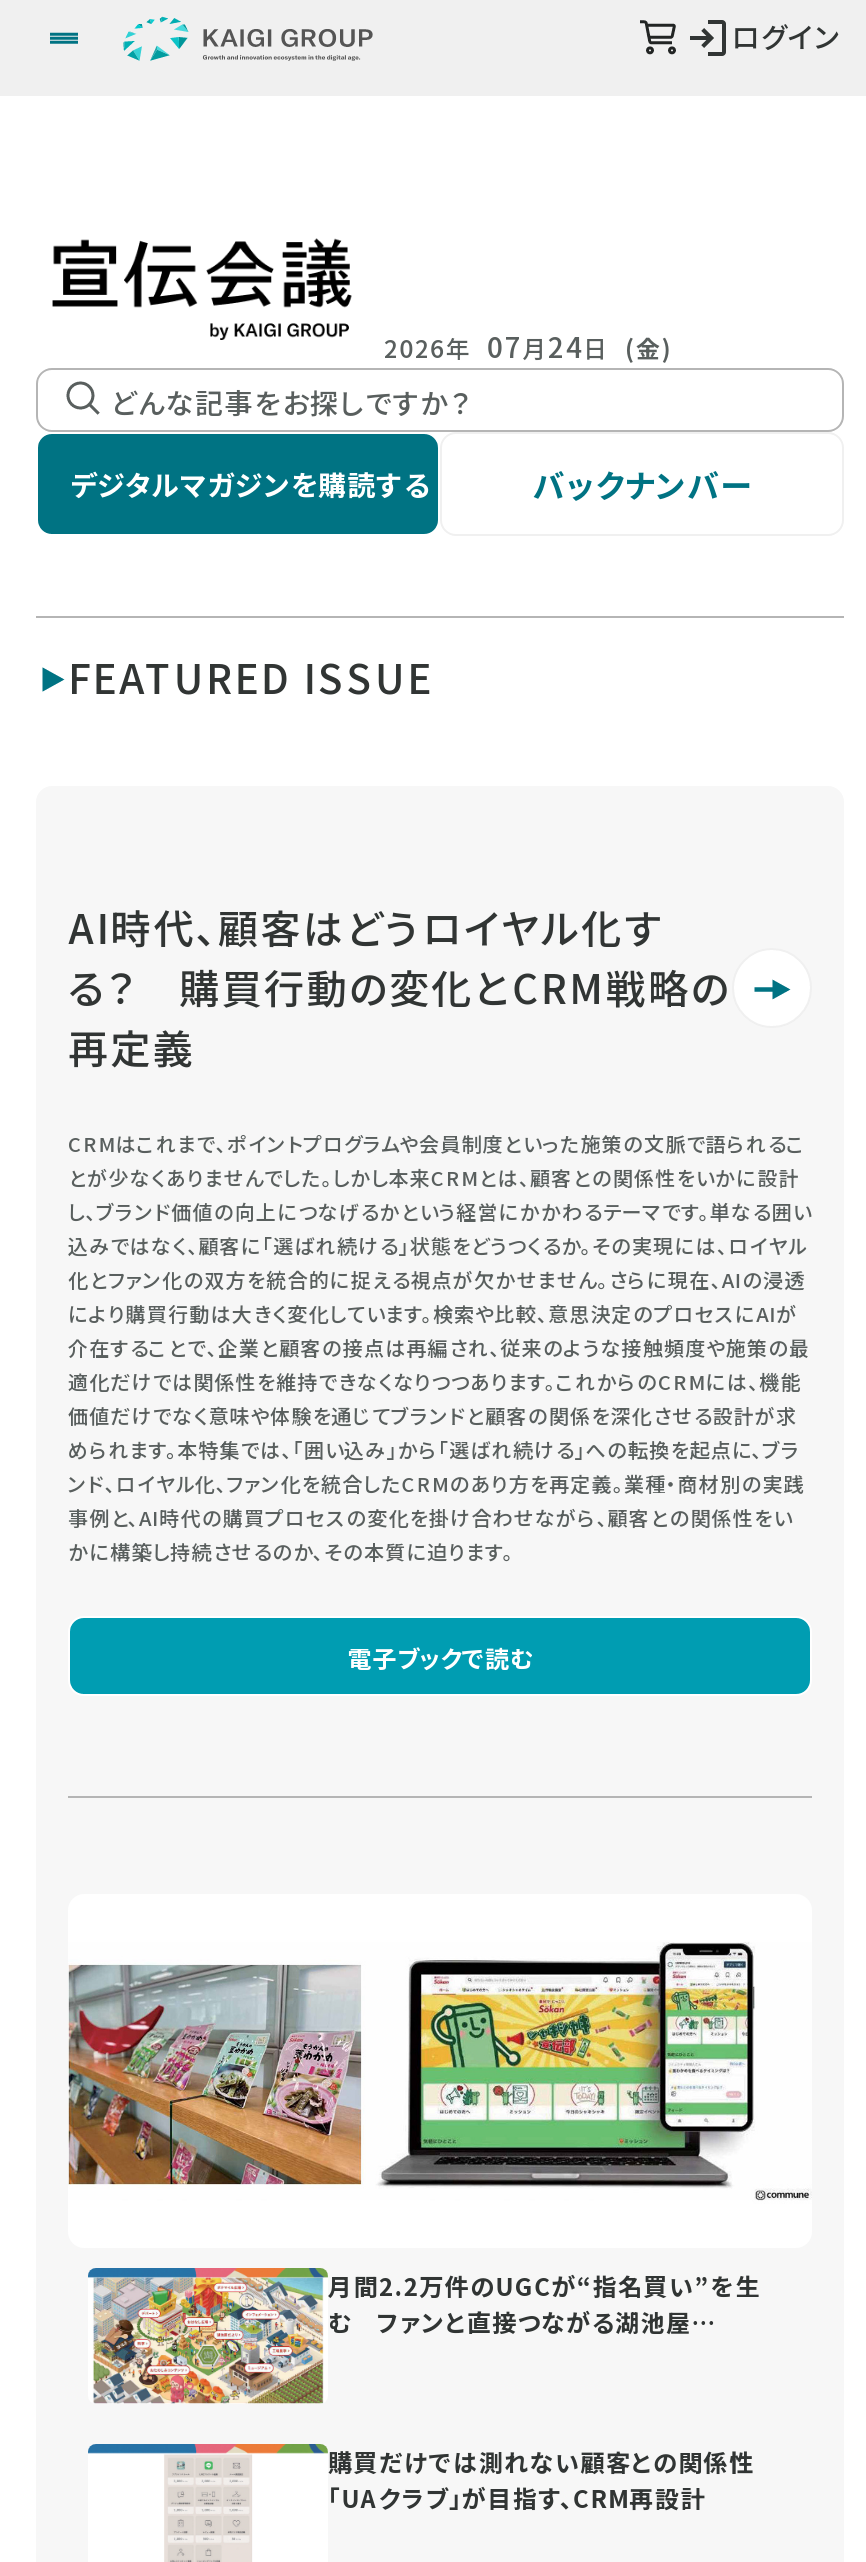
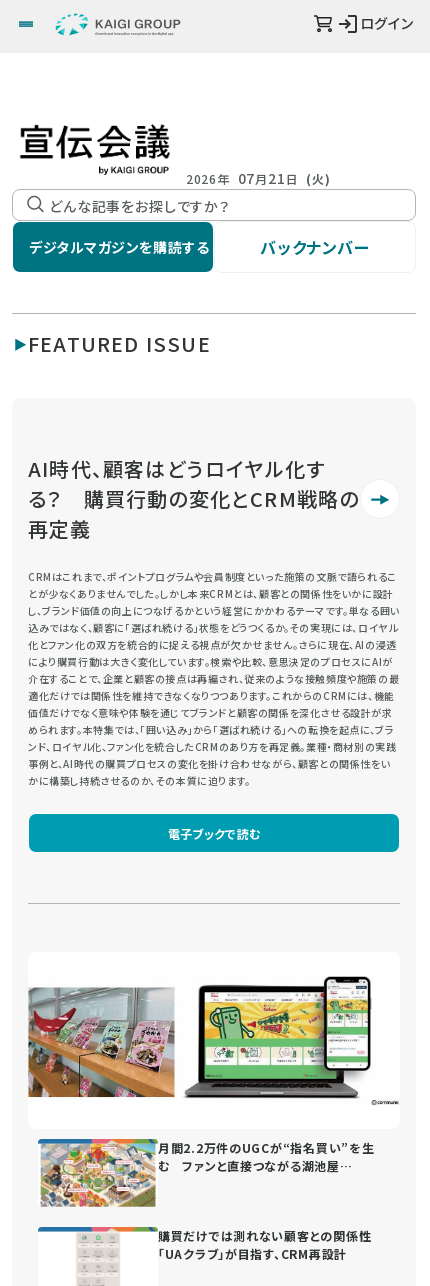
[384,326,673,366] 2026年 07月24日 (金) -> [186,168,331,188] 2026年 07月21日 (火)

